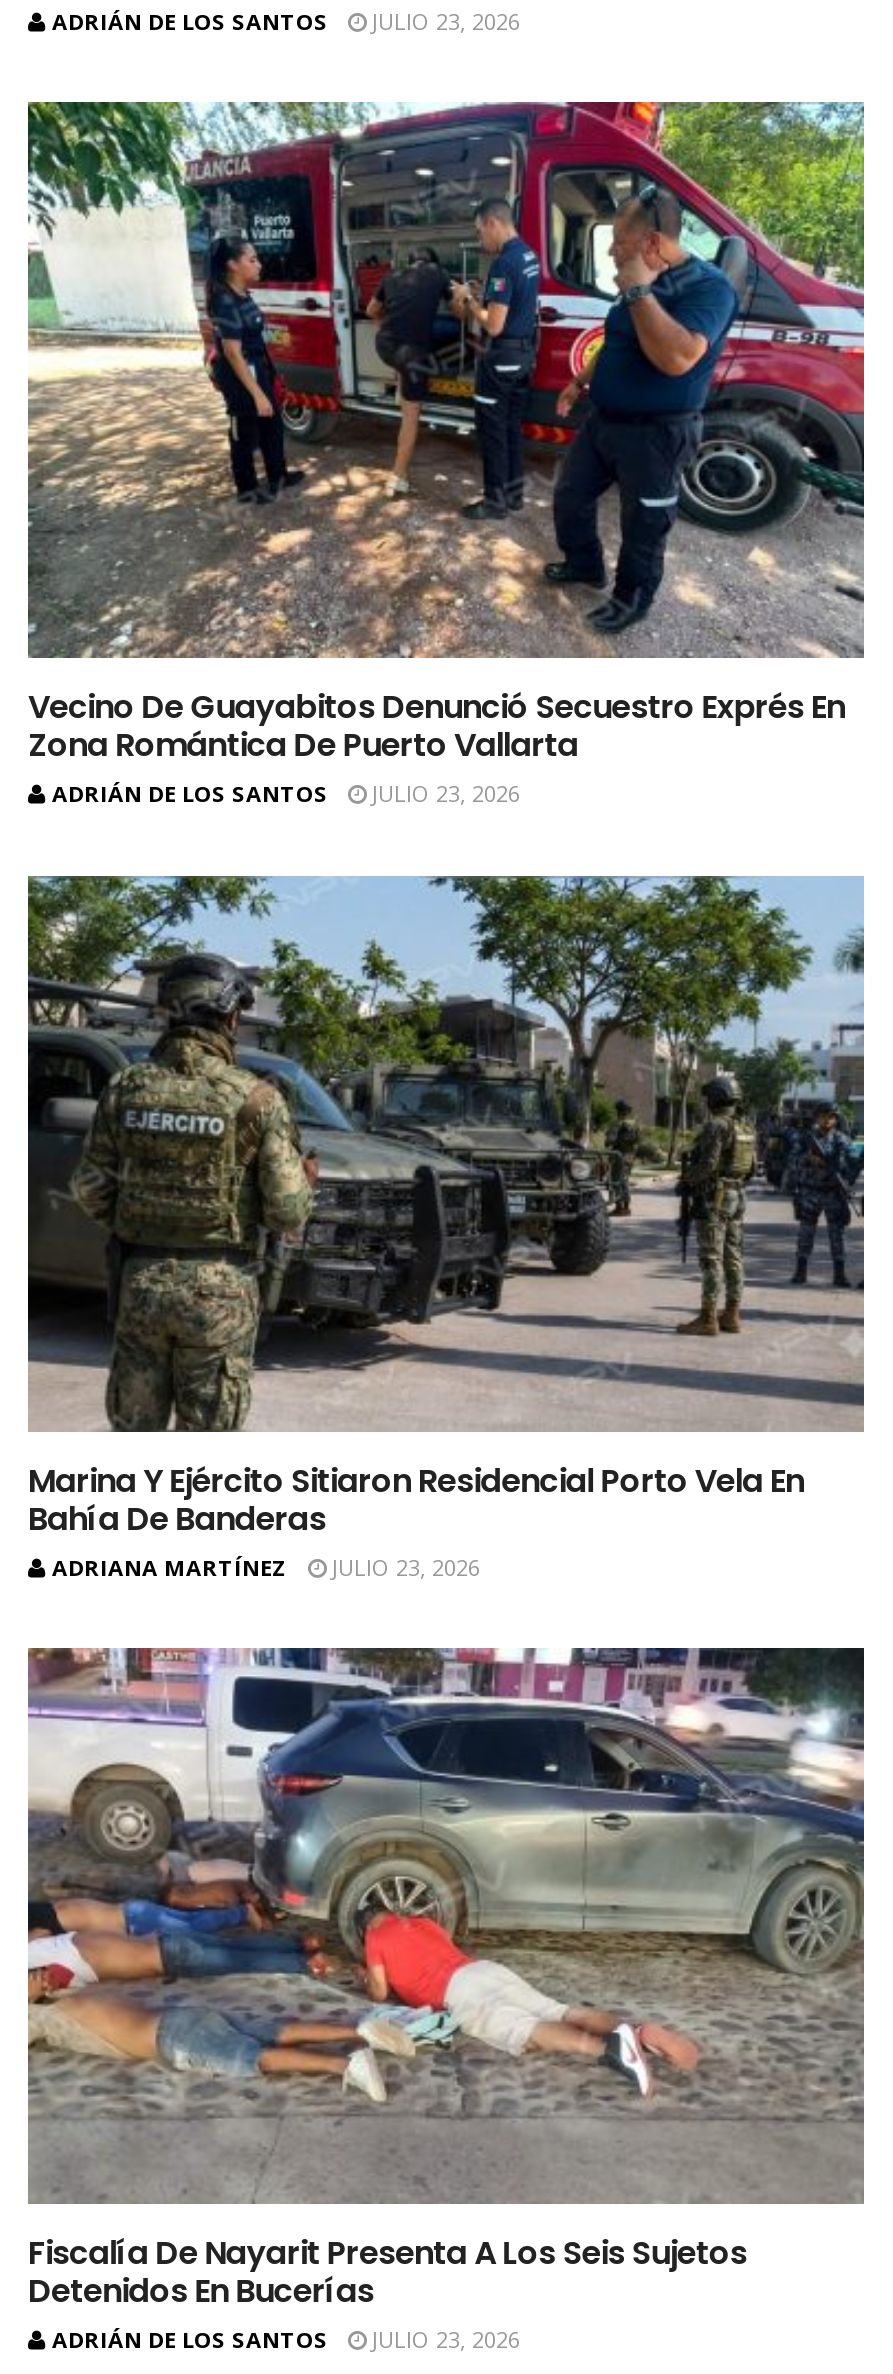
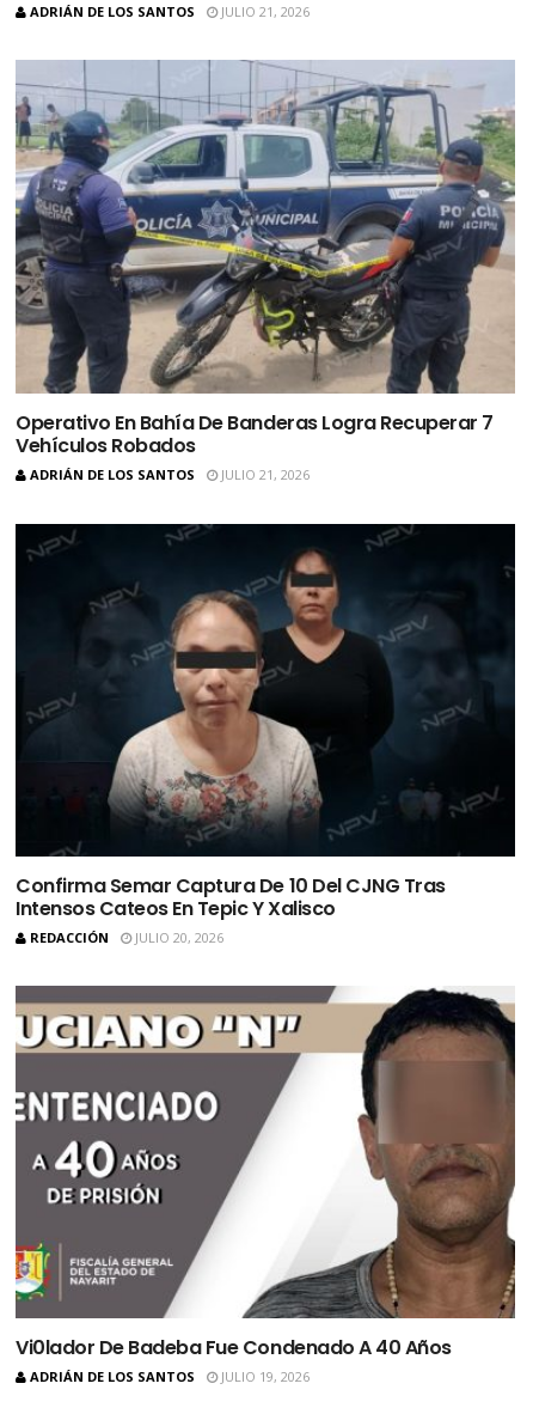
[52,5,520,35] ADRIÁN DE LOS SANTOS JULIO 23, 2026 -> [30,3,310,21] ADRIÁN DE LOS SANTOS JULIO 21, 2026
[26,100,866,767] [image] | Vecino De Guayabitos Denunció Secuestro Exprés En | Zona Romántica De Puerto Vallarta -> [14,60,516,459] [image] | Operativo En Bahía De Banderas Logra Recuperar 7 | Vehículos Robados
[52,777,520,807] ADRIÁN DE LOS SANTOS JULIO 23, 2026 -> [30,465,310,483] ADRIÁN DE LOS SANTOS JULIO 21, 2026
[26,874,866,1582] [image] | Marina Y Ejército Sitiaron Residencial Porto Vela En | Bahía De Banderas | ADRIANA MARTÍNEZ | JULIO 23, 2026 -> [16,523,516,946] [image] | Confirma Semar Captura De 10 Del CJNG Tras | Intensos Cateos En Tepic Y Xalisco | REDACCIÓN | JULIO 20, 2026
[28,1646,866,2314] [image] | Fiscalía De Nayarit Presenta A Los Seis Sujetos | Detenidos En Bucerías -> [16,985,516,1362] [image] | Vi0lador De Badeba Fue Condenado A 40 Años
[52,2324,520,2354] ADRIÁN DE LOS SANTOS JULIO 23, 2026 -> [30,1368,310,1386] ADRIÁN DE LOS SANTOS JULIO 19, 2026

